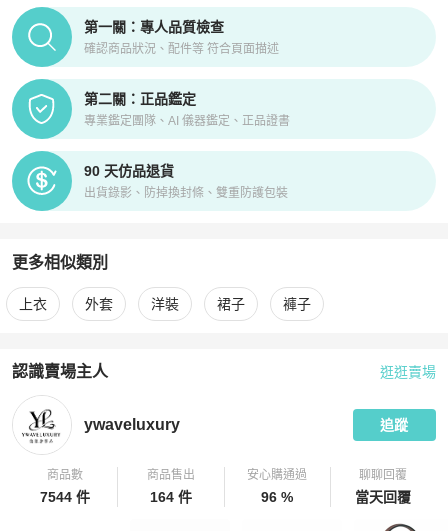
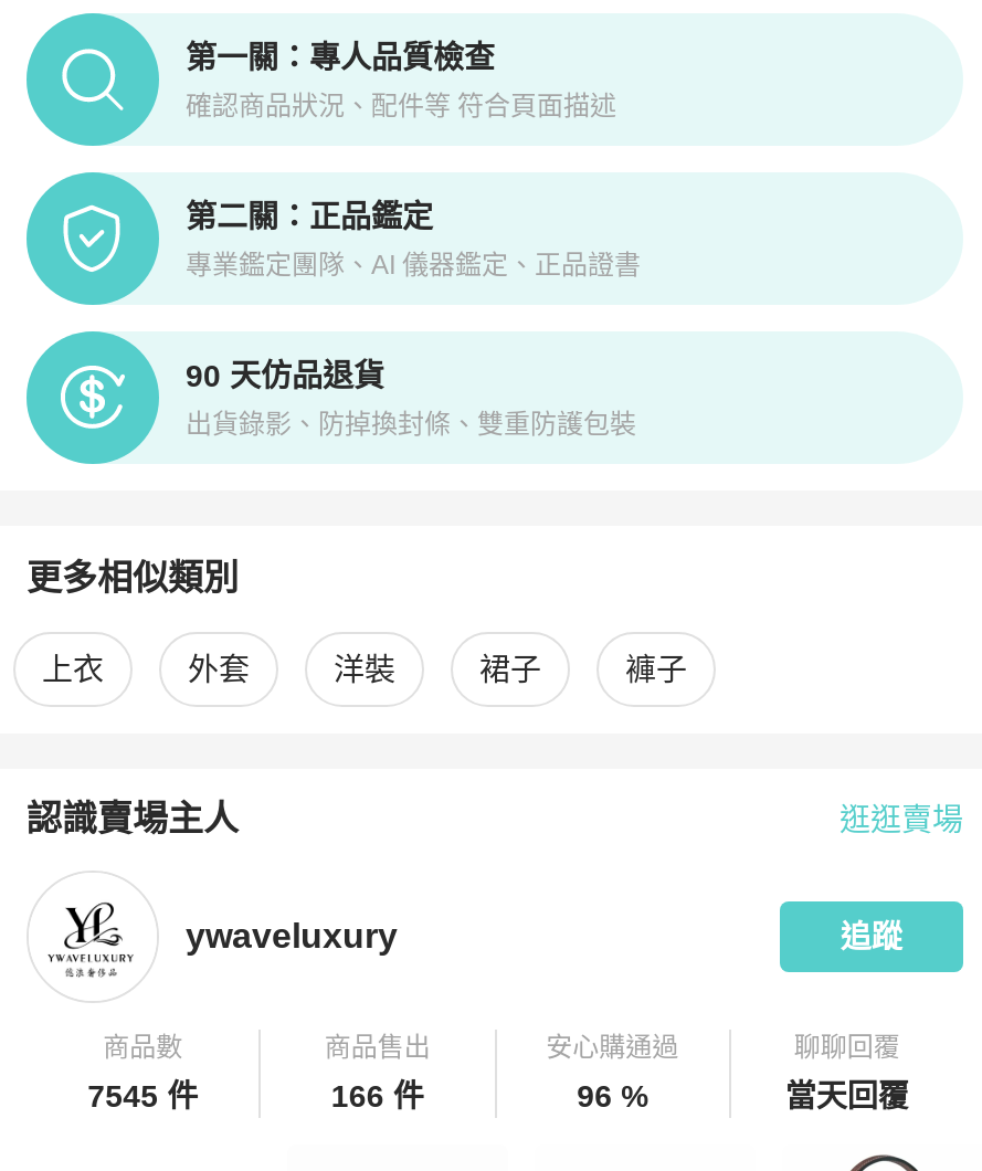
[40,489,90,505] 7544 件 -> [87,1078,198,1114] 7545 件
[150,489,192,505] 164 件 -> [331,1078,424,1114] 166 件

